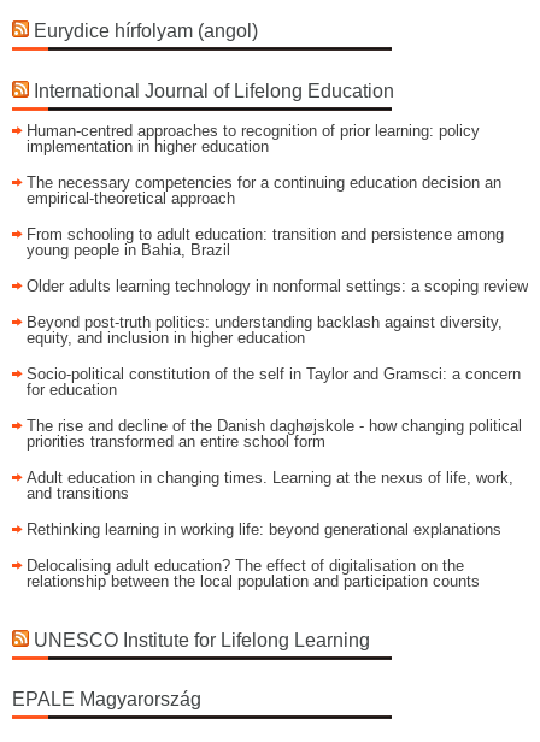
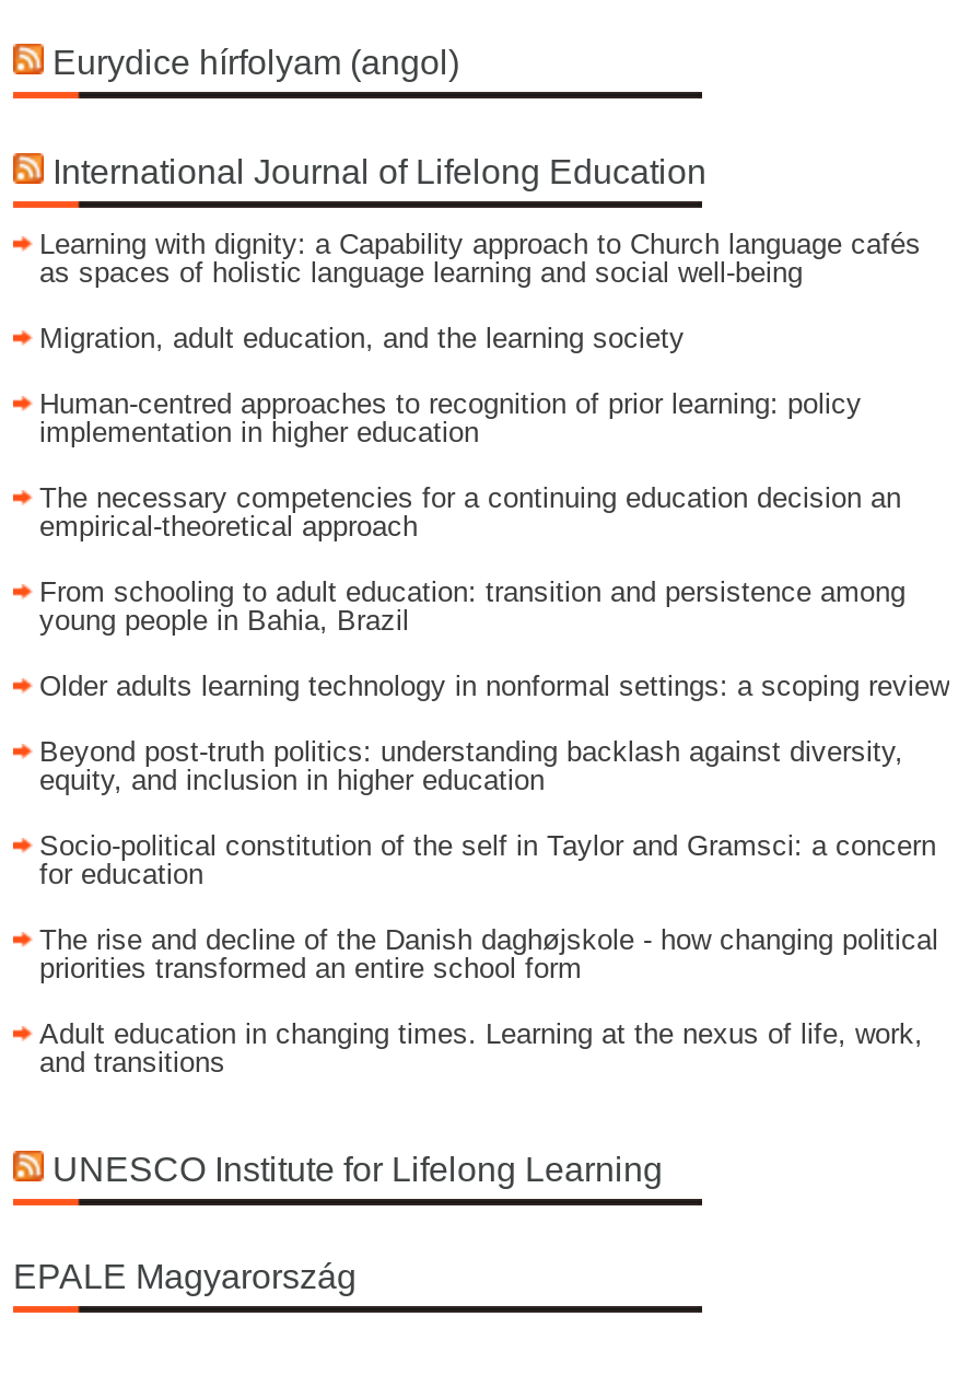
none -> [39,227,921,354] Learning with dignity: a Capability approach to Church language cafés | as spaces of holistic language learning and social well-being | Migration, adult education, and the learning society
moved [27,122,528,502] -> [39,387,949,1078]: Human-centred approaches to recognition of prior learning: policy | implementation in higher education | The necessary competencies for a continuing education decision an | ... | Adult education in changing times. Learning at the nexus of life, work, | and transitions
[27,520,501,590] Rethinking learning in working life: beyond generational explanations | Delocalising adult education? The effect of digitalisation on the | relationship between the local population and participation counts -> none

